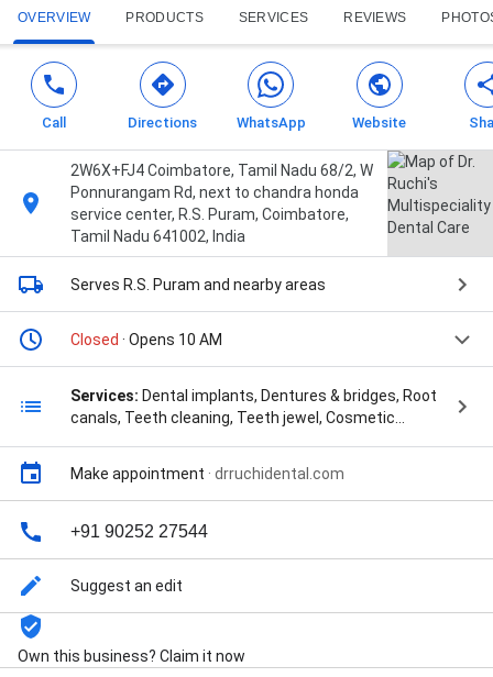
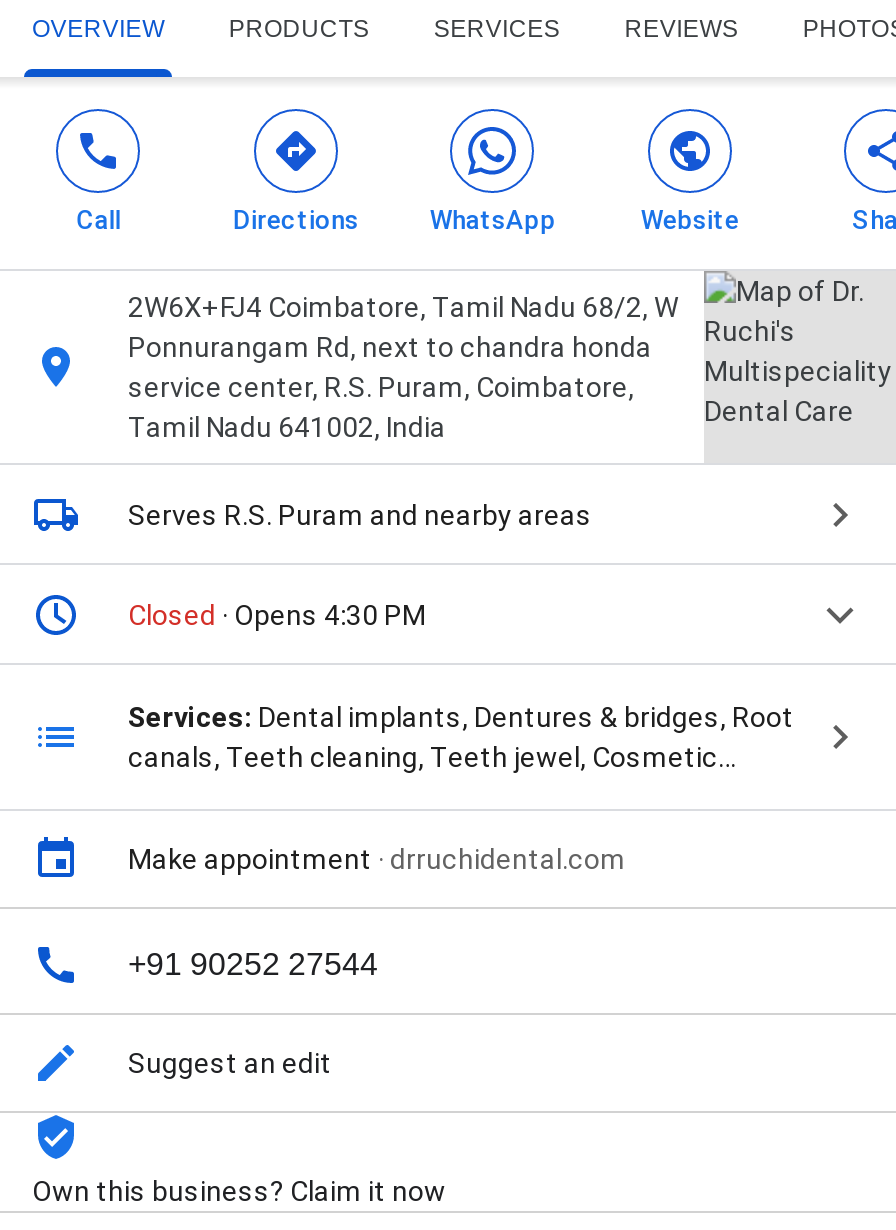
[70,331,222,349] Closed · Opens 10 AM -> [128,599,426,631] Closed · Opens 4:30 PM

